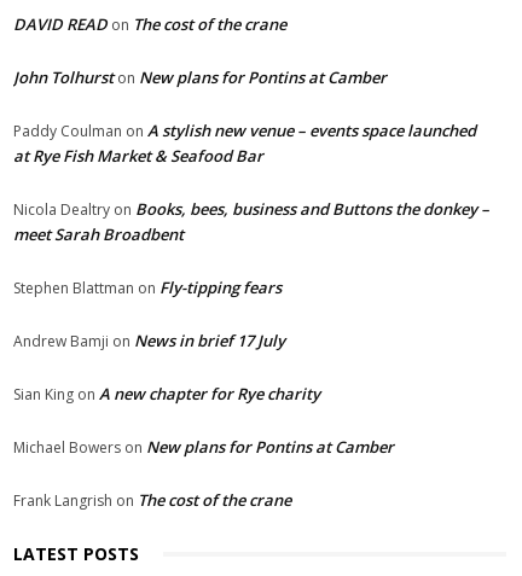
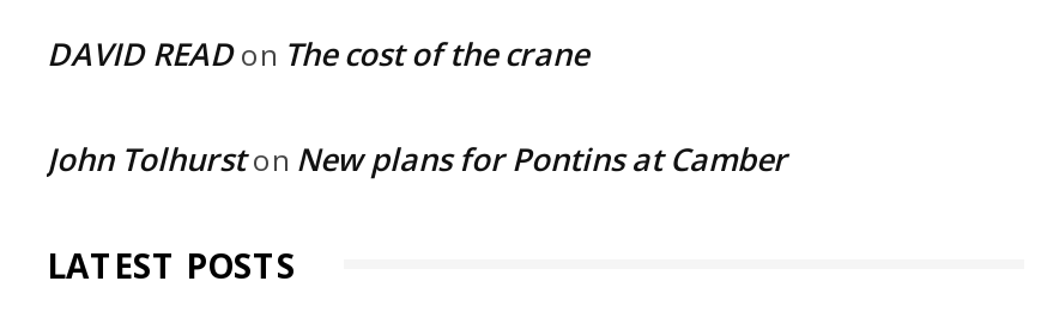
[13,120,489,511] Paddy Coulman on A stylish new venue – events space launched | at Rye Fish Market & Seafood Bar | Nicola Dealtry on Books, bees, business and Buttons the donkey – | meet Sarah Broadbent | Stephen Blattman on Fly-tipping fears | Andrew Bamji on News in brief 17 July | Sian King on A new chapter for Rye charity | Michael Bowers on New plans for Pontins at Camber | Frank Langrish on The cost of the crane -> none

